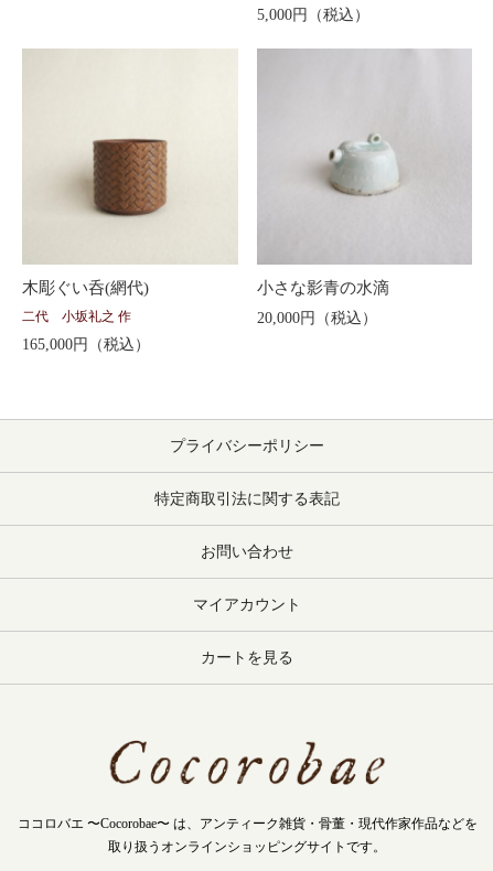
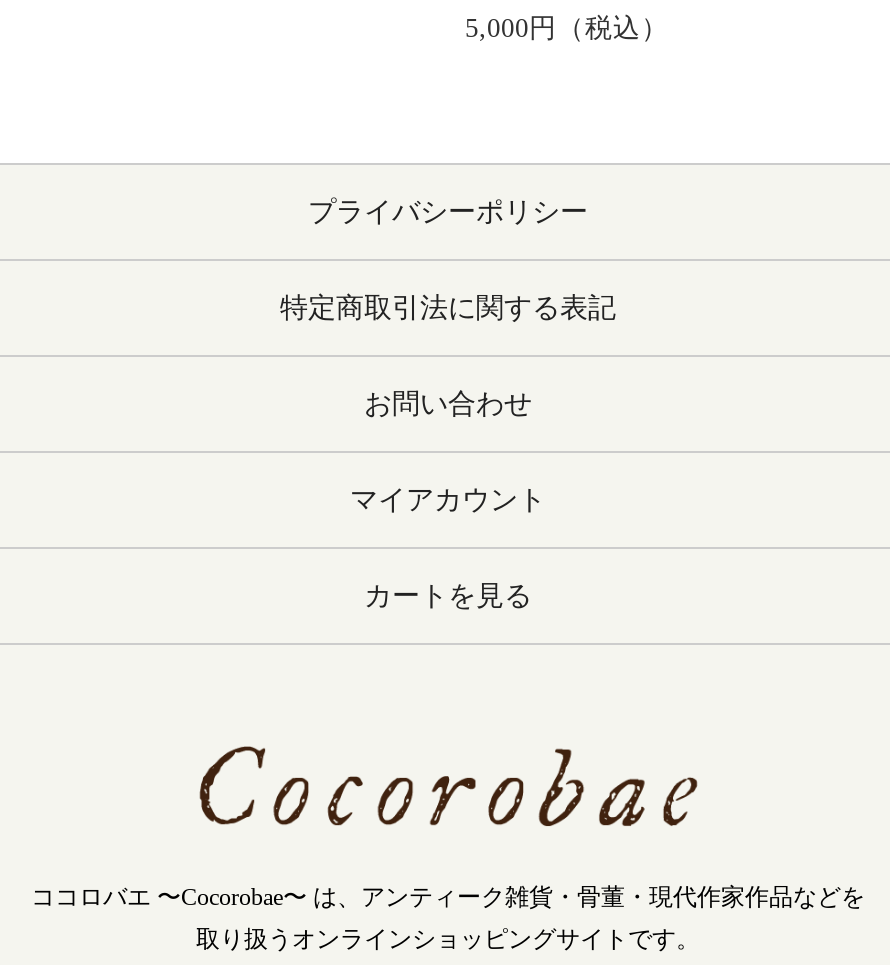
[22,49,238,352] [image] | 木彫ぐい呑(網代) | 二代 小坂礼之 作 | 165,000円（税込） -> none
[256,49,472,326] [image] | 小さな影青の水滴 | 20,000円（税込） -> none

